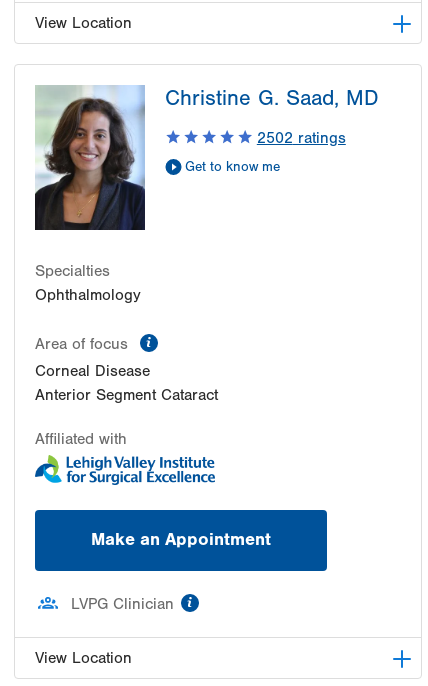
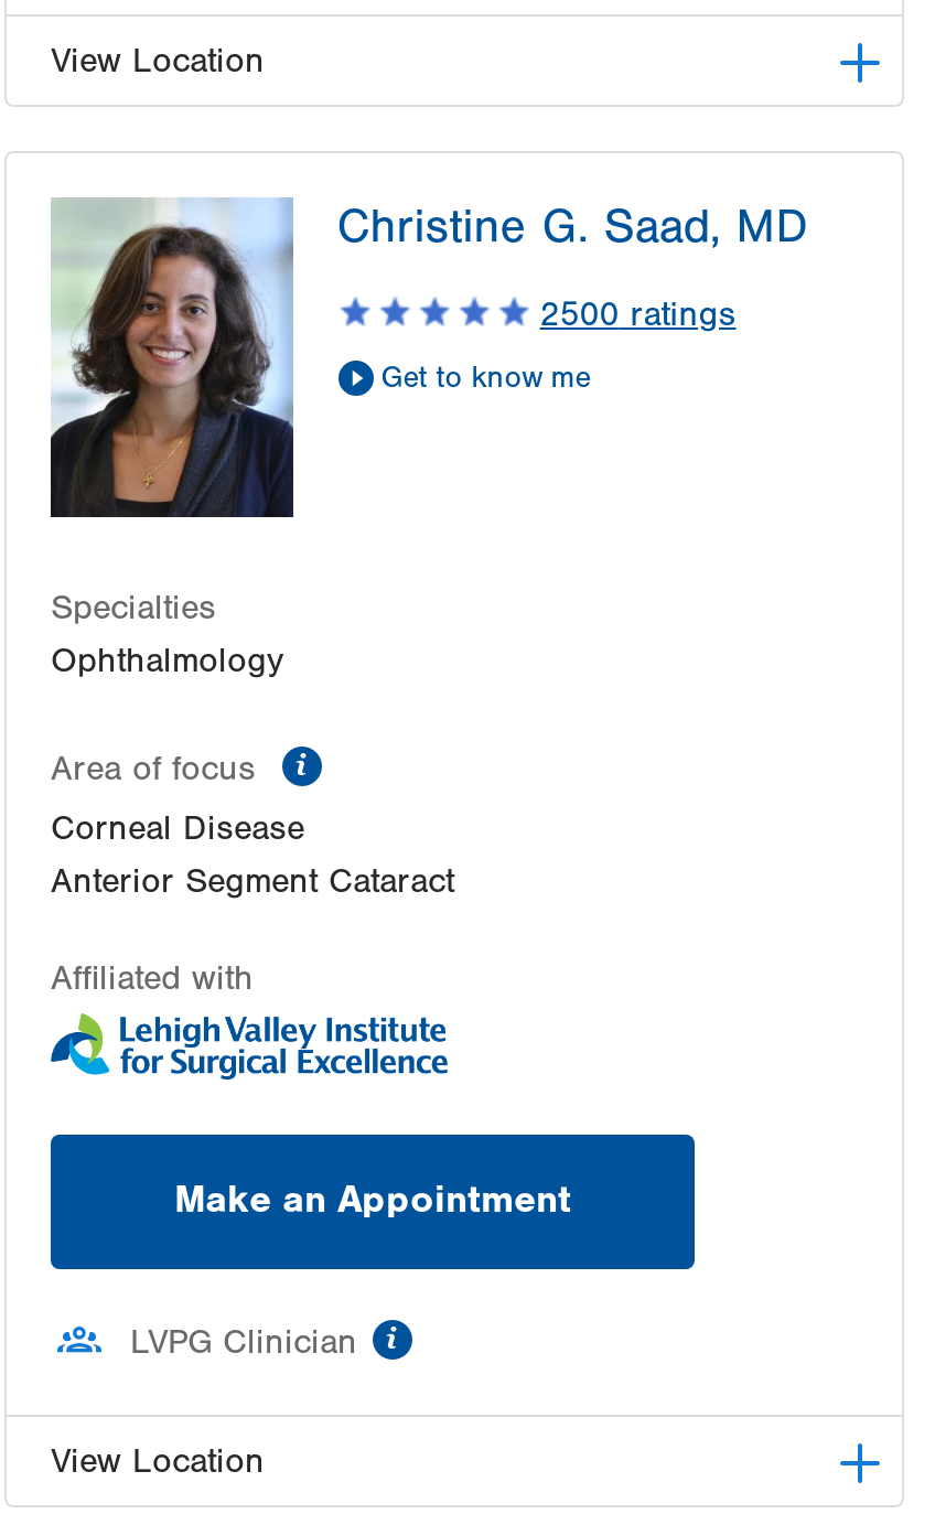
[257,129,346,147] 2502 ratings -> [540,295,736,334] 2500 ratings

